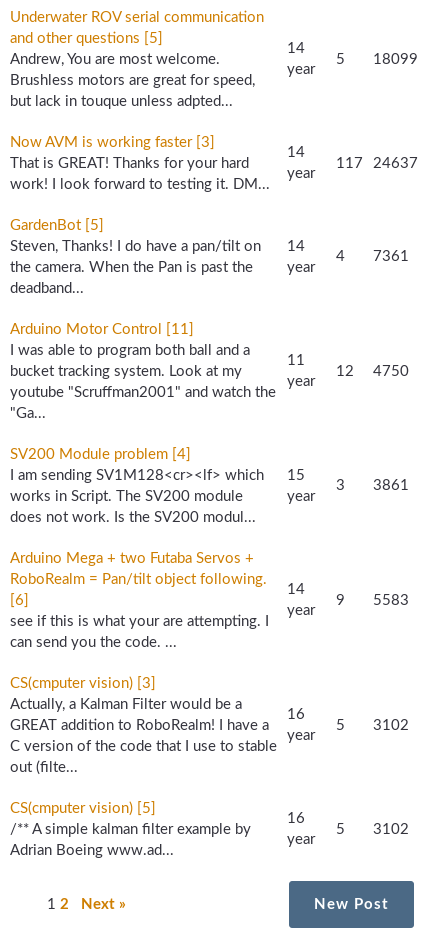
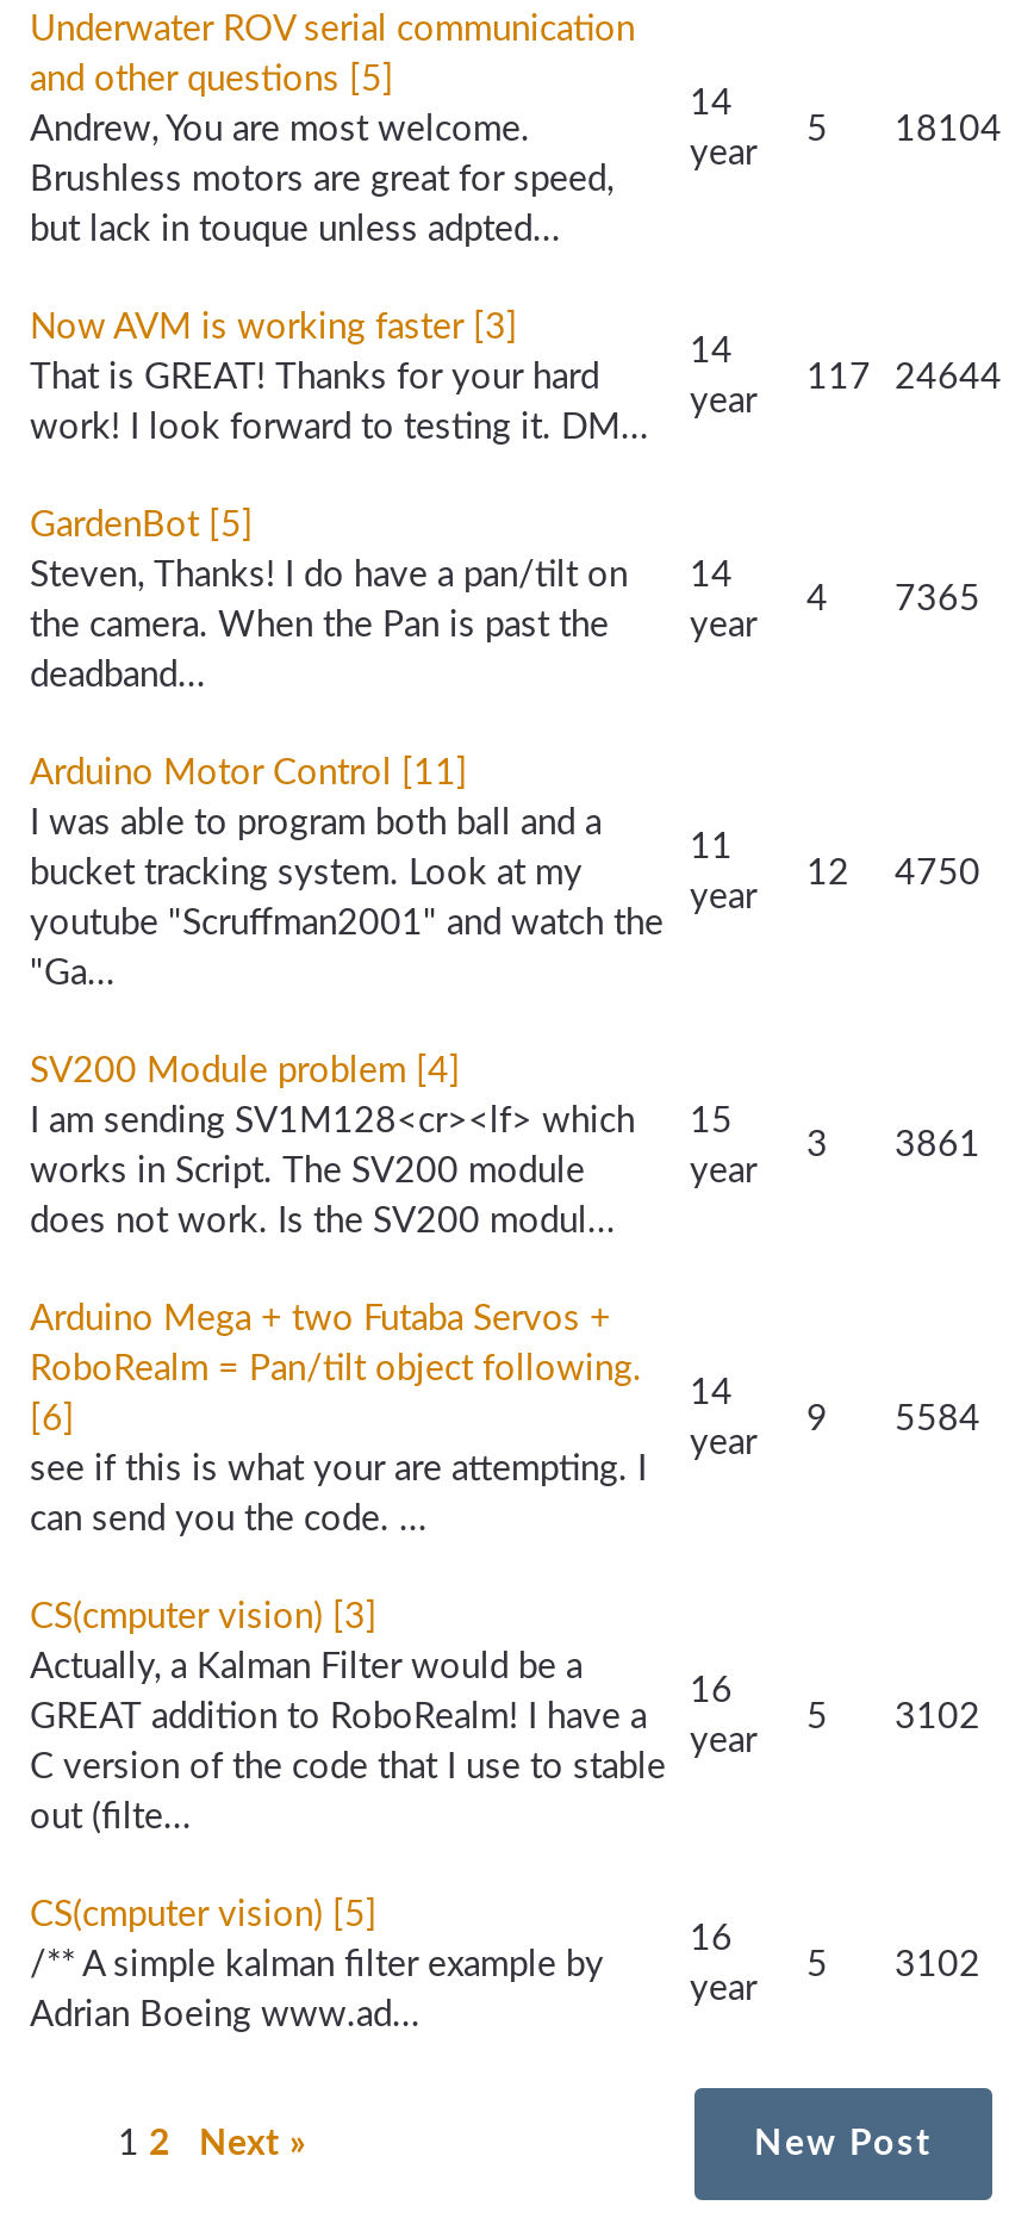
[336,52,418,67] 5 18099 -> [806,112,1002,148] 5 18104
[336,156,418,171] 117 24637 -> [806,360,1002,396] 117 24644
[336,249,409,264] 4 7361 -> [806,582,980,617] 4 7365
[336,593,409,608] 9 5583 -> [806,1402,980,1437] 9 5584

